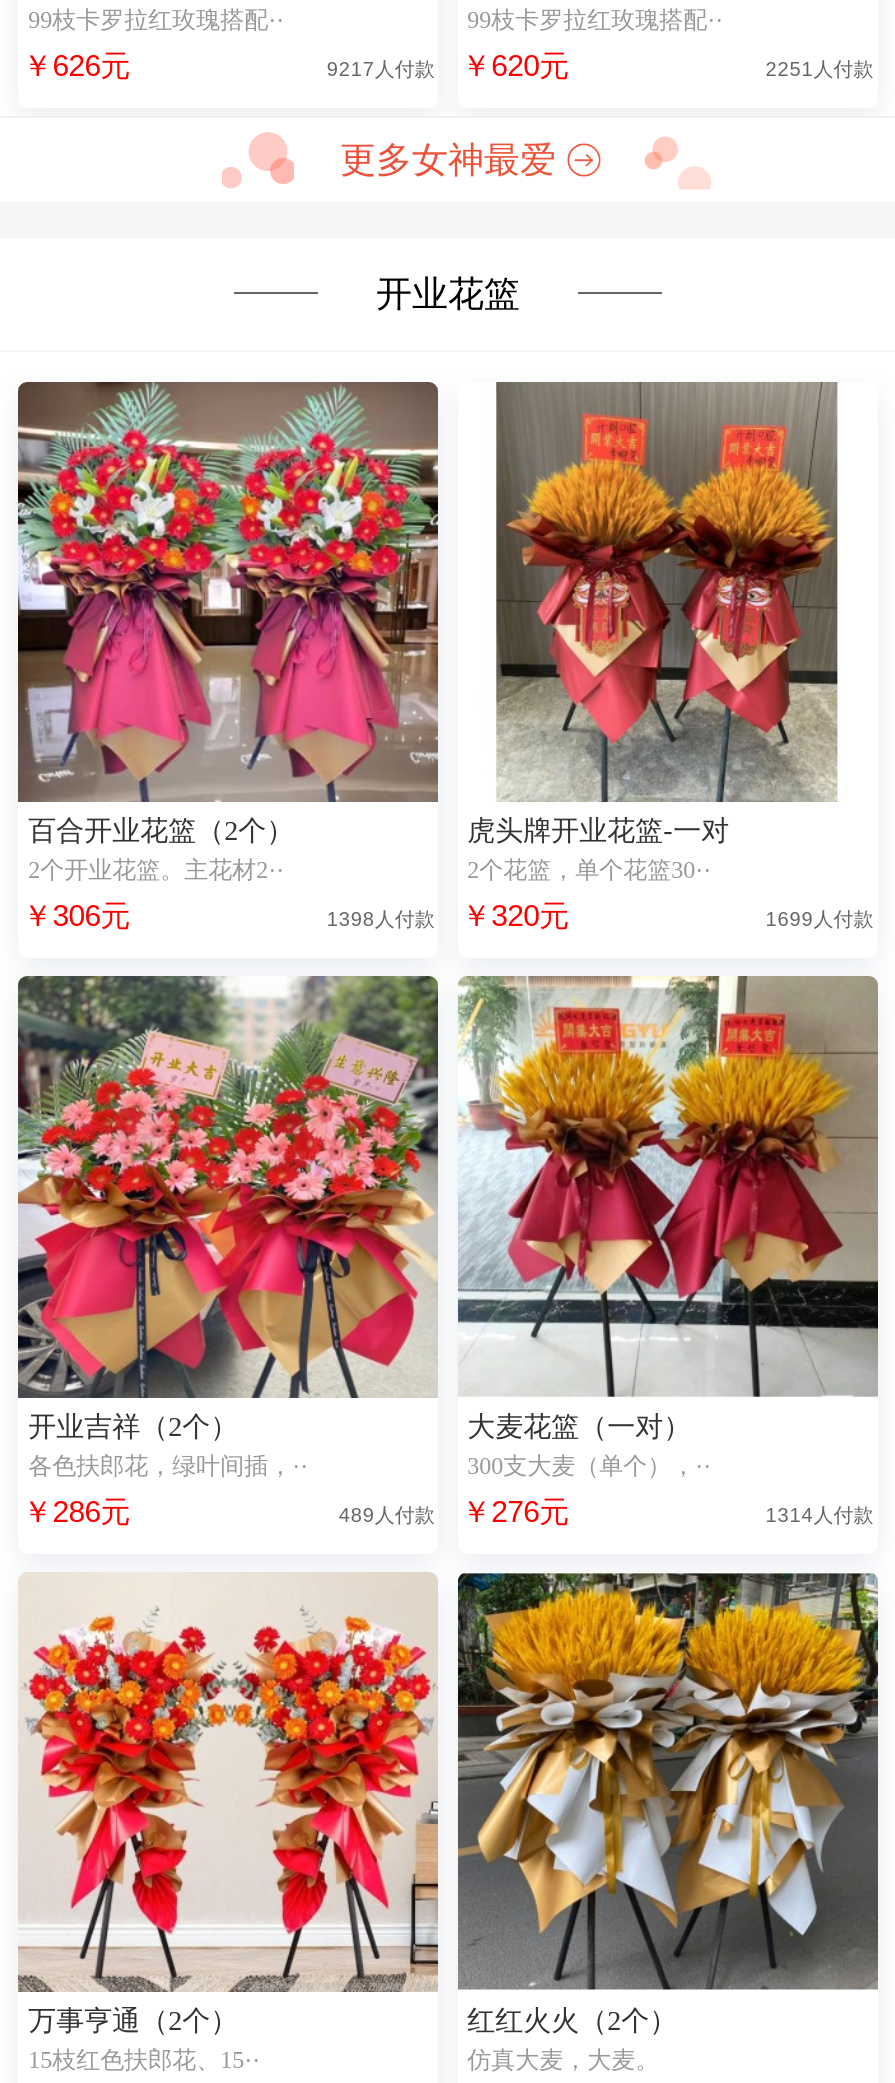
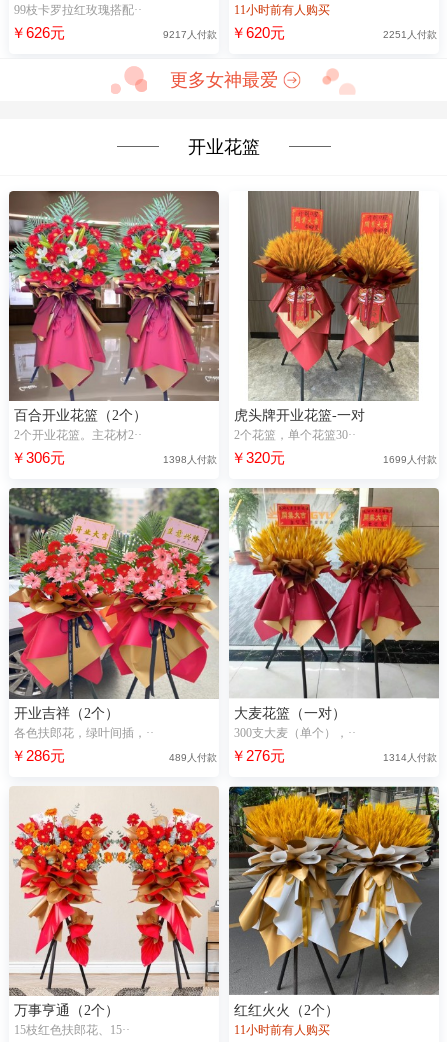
[467,6,723,34] 99枝卡罗拉红玫瑰搭配·· -> [234,3,330,17] 11小时前有人购买
[467,2046,659,2074] 仿真大麦，大麦。 -> [234,1023,330,1037] 11小时前有人购买

